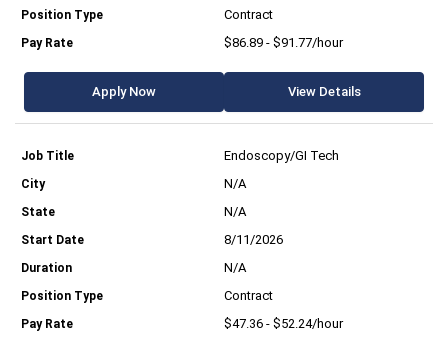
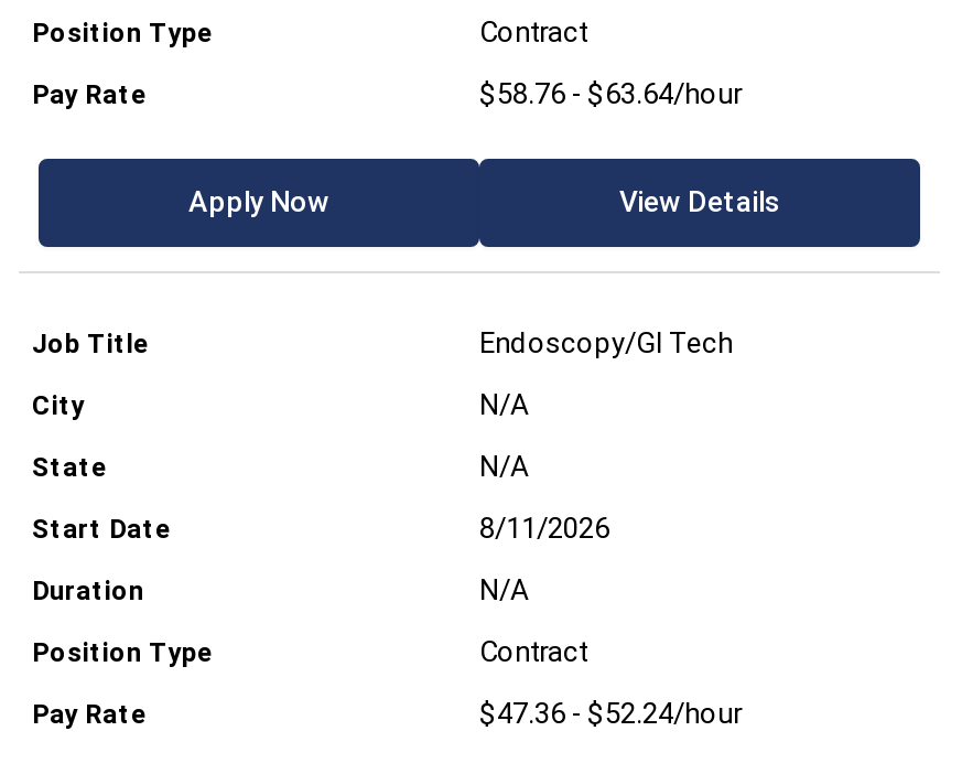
[224,35,343,50] $86.89 - $91.77/hour -> [479,76,742,109] $58.76 - $63.64/hour

